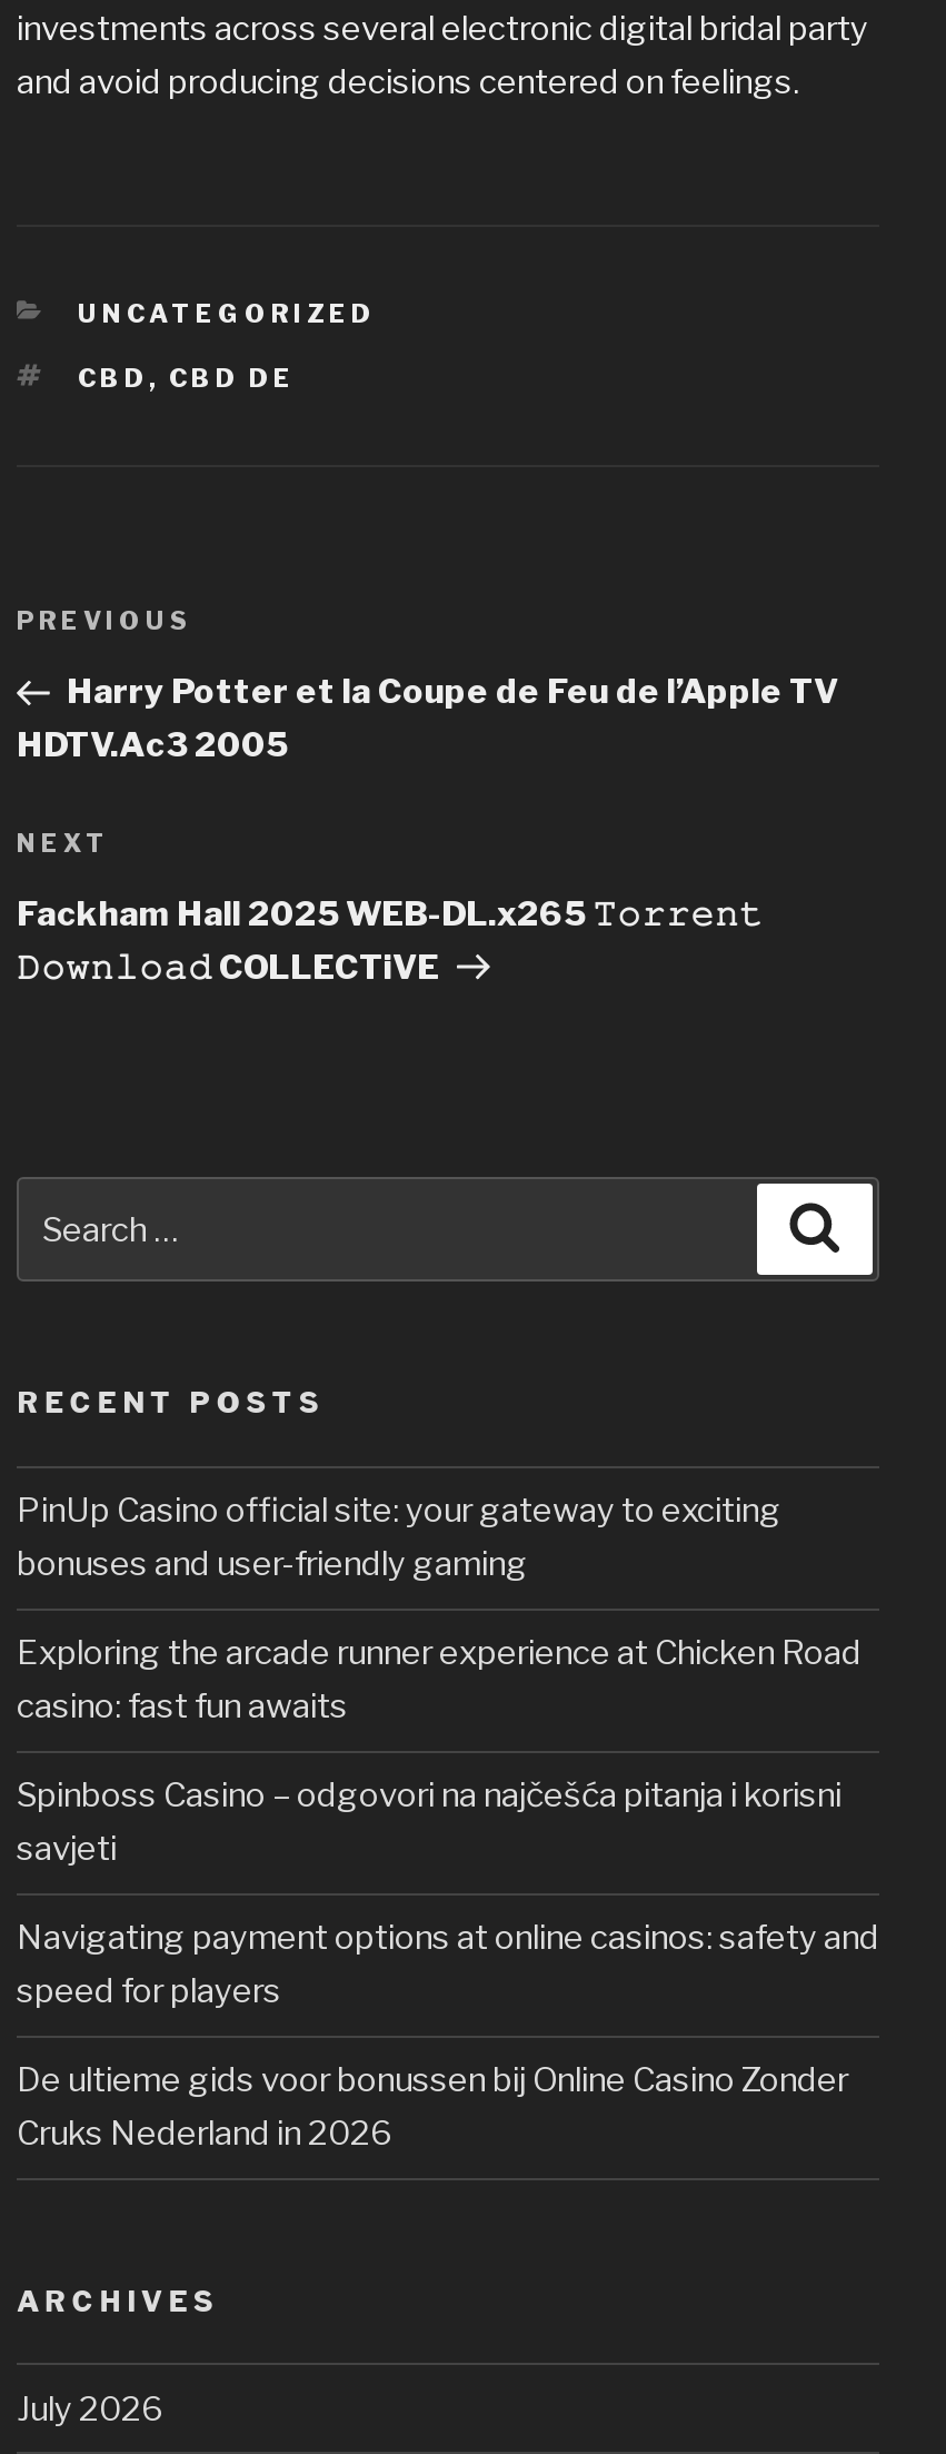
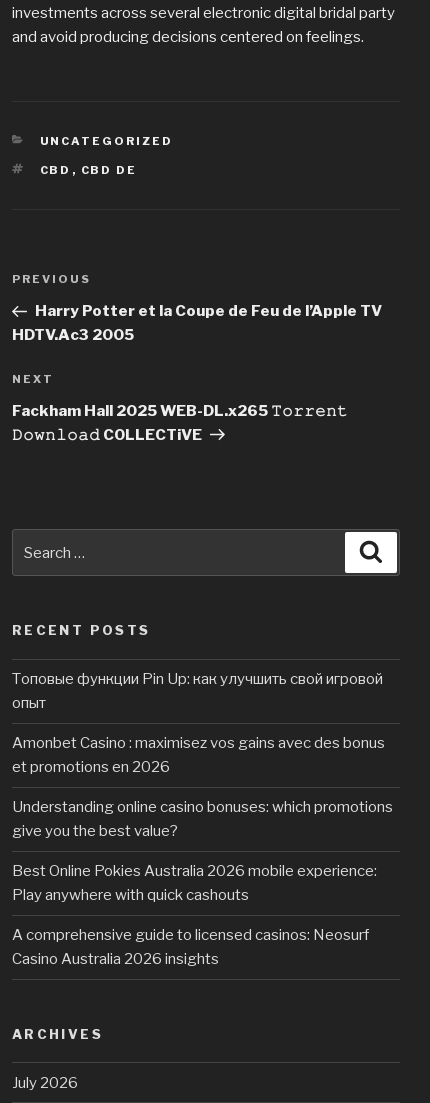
[17,1491,781,1585] PinUp Casino official site: your gateway to exciting | bonuses and user-friendly gaming -> [12,670,383,712] Топовые функции Pin Up: как улучшить свой игровой | опыт
[17,1633,862,1727] Exploring the arcade runner experience at Chicken Road | casino: fast fun awaits -> [12,734,385,776] Amonbet Casino : maximisez vos gains avec des bonus | et promotions en 2026
[17,1776,842,1869] Spinboss Casino – odgovori na najčešća pitanja i korisni | savjeti -> [12,798,393,840] Understanding online casino bonuses: which promotions | give you the best value?
[17,1918,879,2012] Navigating payment options at online casinos: safety and | speed for players -> [12,862,377,904] Best Online Pokies Australia 2026 mobile experience: | Play anywhere with quick cashouts
[17,2061,848,2154] De ultieme gids voor bonussen bij Online Casino Zonder | Cruks Nederland in 2026 -> [12,926,369,968] A comprehensive guide to licensed casinos: Neosurf | Casino Australia 2026 insights

